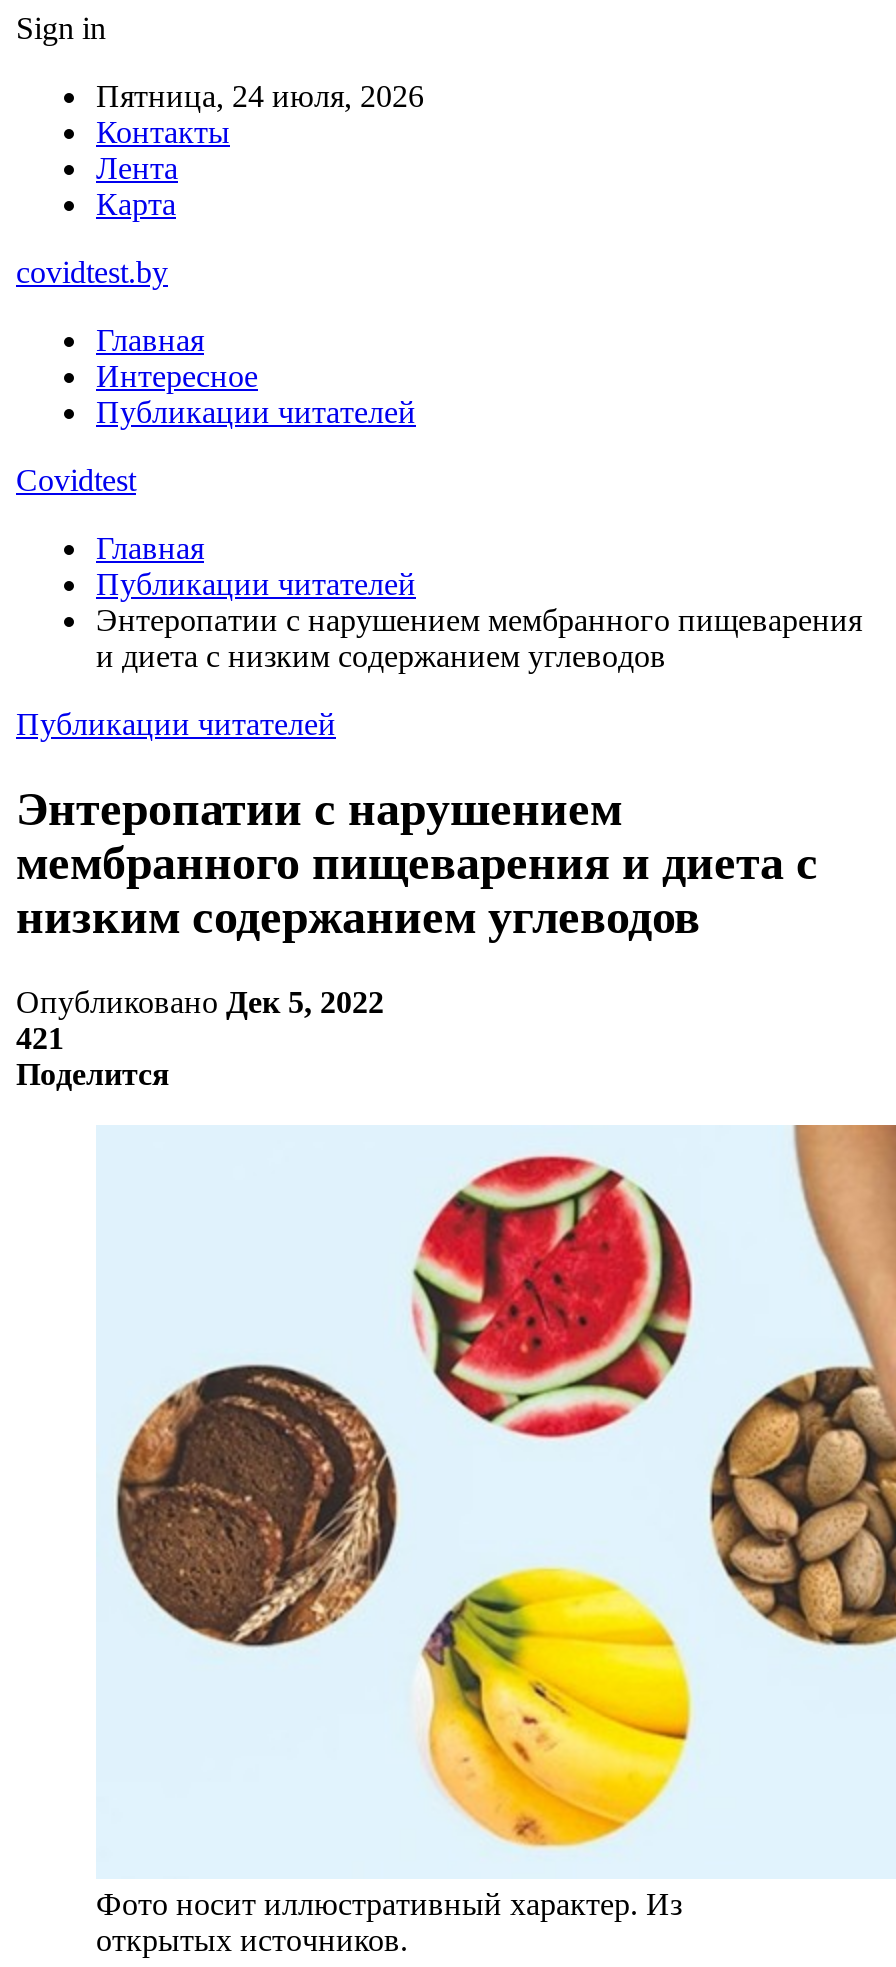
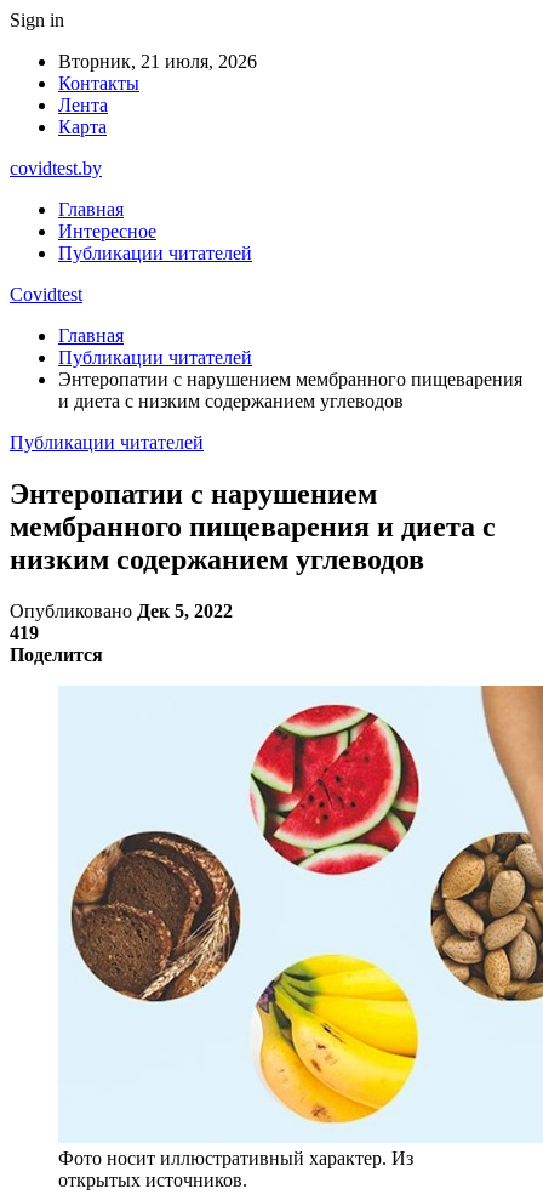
[96,79,424,113] Пятница, 24 июля, 2026 -> [58,51,257,72] Вторник, 21 июля, 2026
[16,1021,64,1055] 421 -> [10,622,39,643] 419

